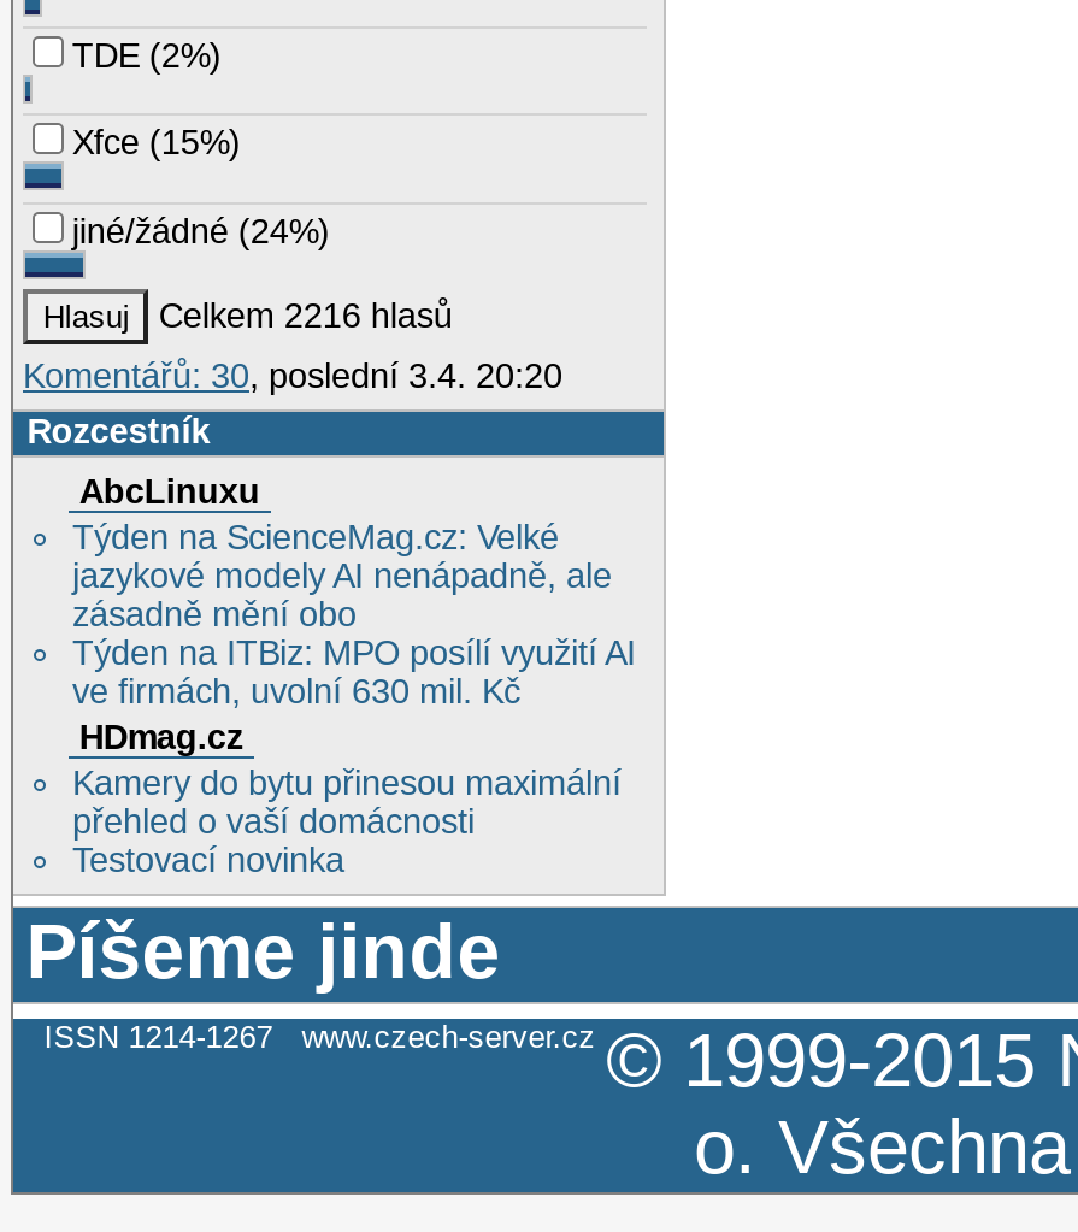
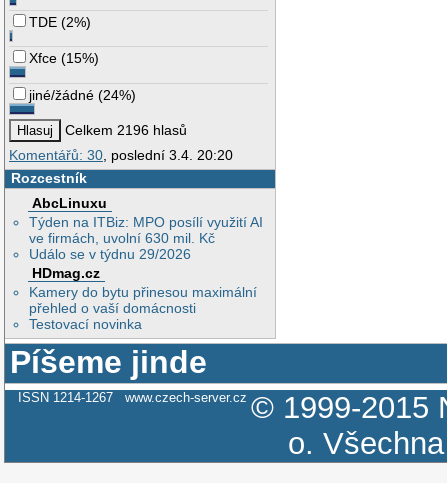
[149,297,452,335] Celkem 2216 hlasů -> [61,122,187,138] Celkem 2196 hlasů
[72,517,612,633] Týden na ScienceMag.cz: Velké | jazykové modely AI nenápadně, ale | zásadně mění obo -> none
moved [72,633,636,710] -> [29,214,263,246]: Týden na ITBiz: MPO posílí využití AI | ve firmách, uvolní 630 mil. Kč
none -> [29,246,191,262] Událo se v týdnu 29/2026

